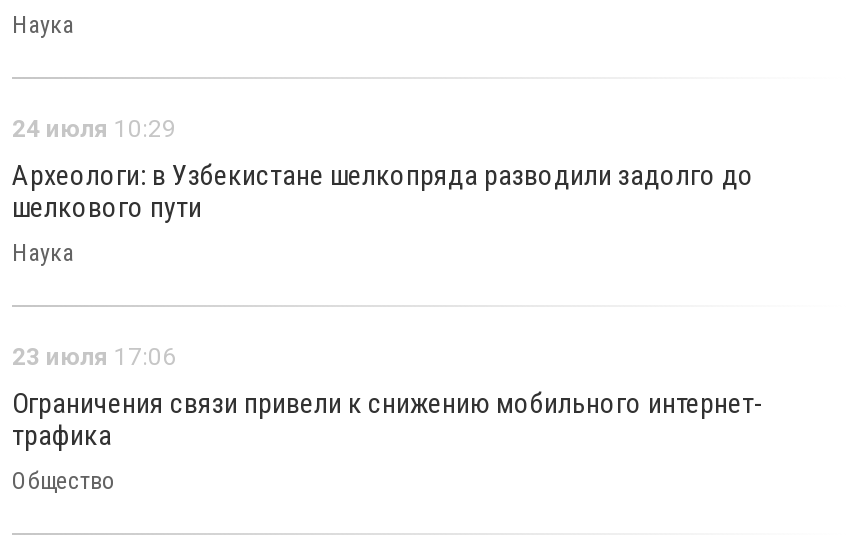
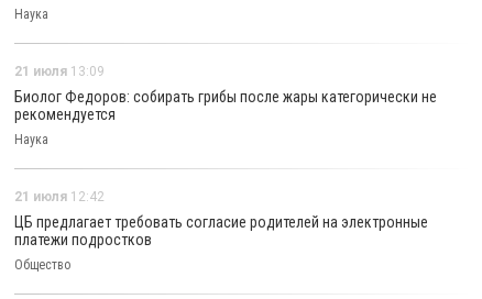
[12,115,176,143] 24 июля 10:29 -> [14,64,105,79] 21 июля 13:09
[12,159,754,223] Археологи: в Узбекистане шелкопряда разводили задолго до | шелкового пути -> [14,88,437,123] Биолог Федоров: собирать грибы после жары категорически не | рекомендуется
[12,343,176,371] 23 июля 17:06 -> [14,189,105,204] 21 июля 12:42
[12,387,762,451] Ограничения связи привели к снижению мобильного интернет- | трафика -> [14,213,428,248] ЦБ предлагает требовать согласие родителей на электронные | платежи подростков

